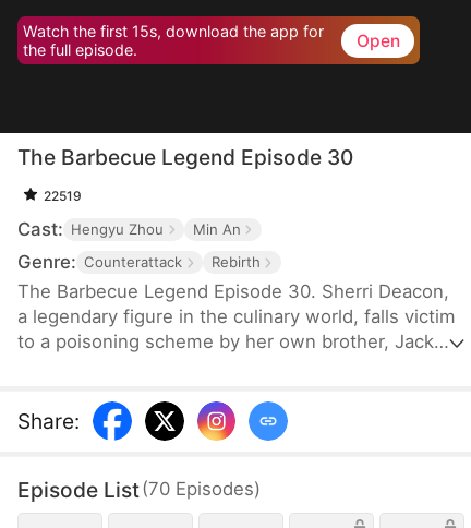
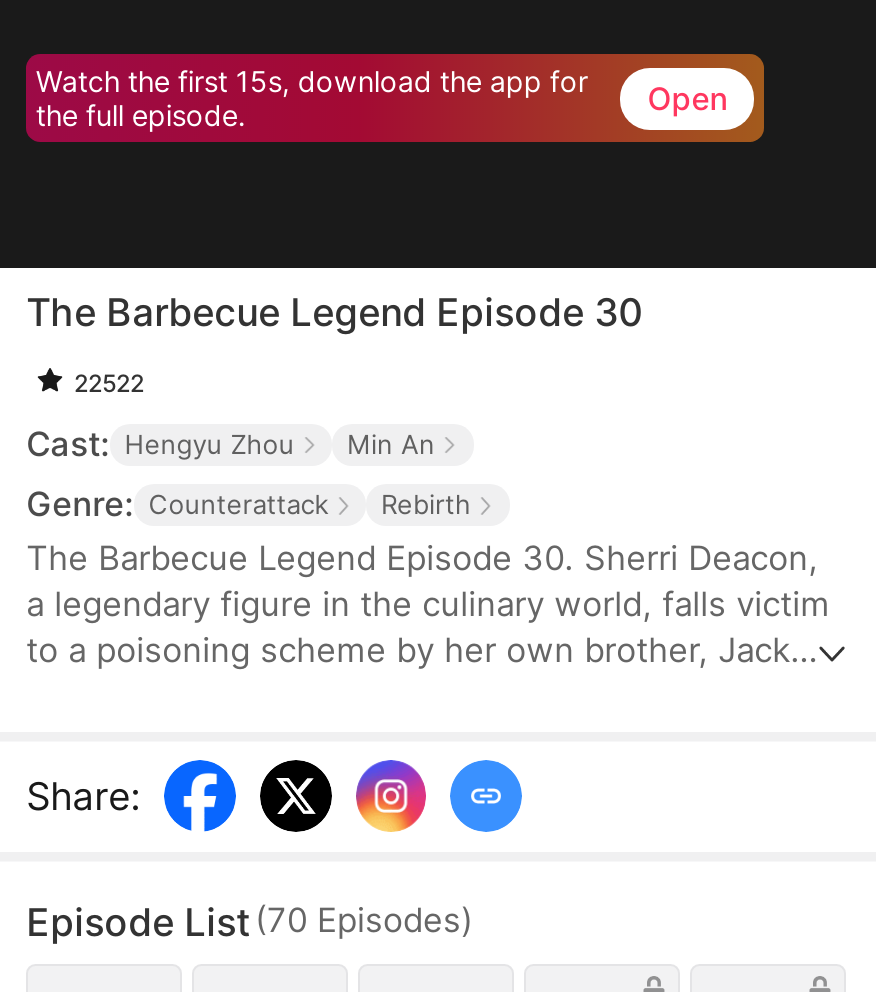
[44,187,82,204] 22519 -> [74,367,144,397] 22522

